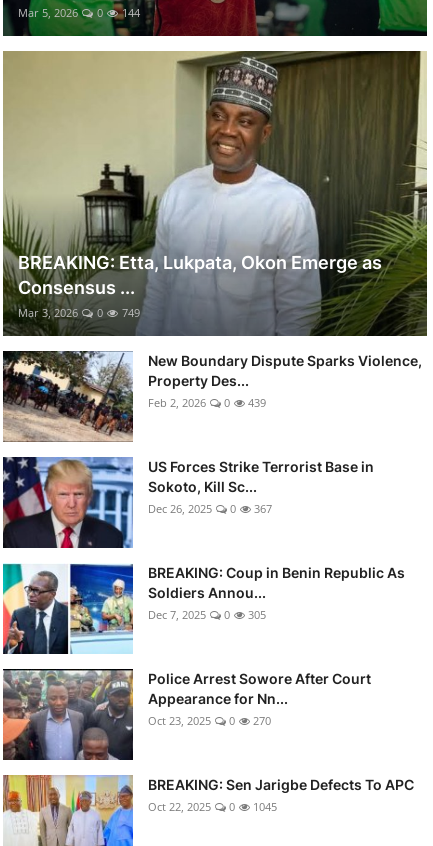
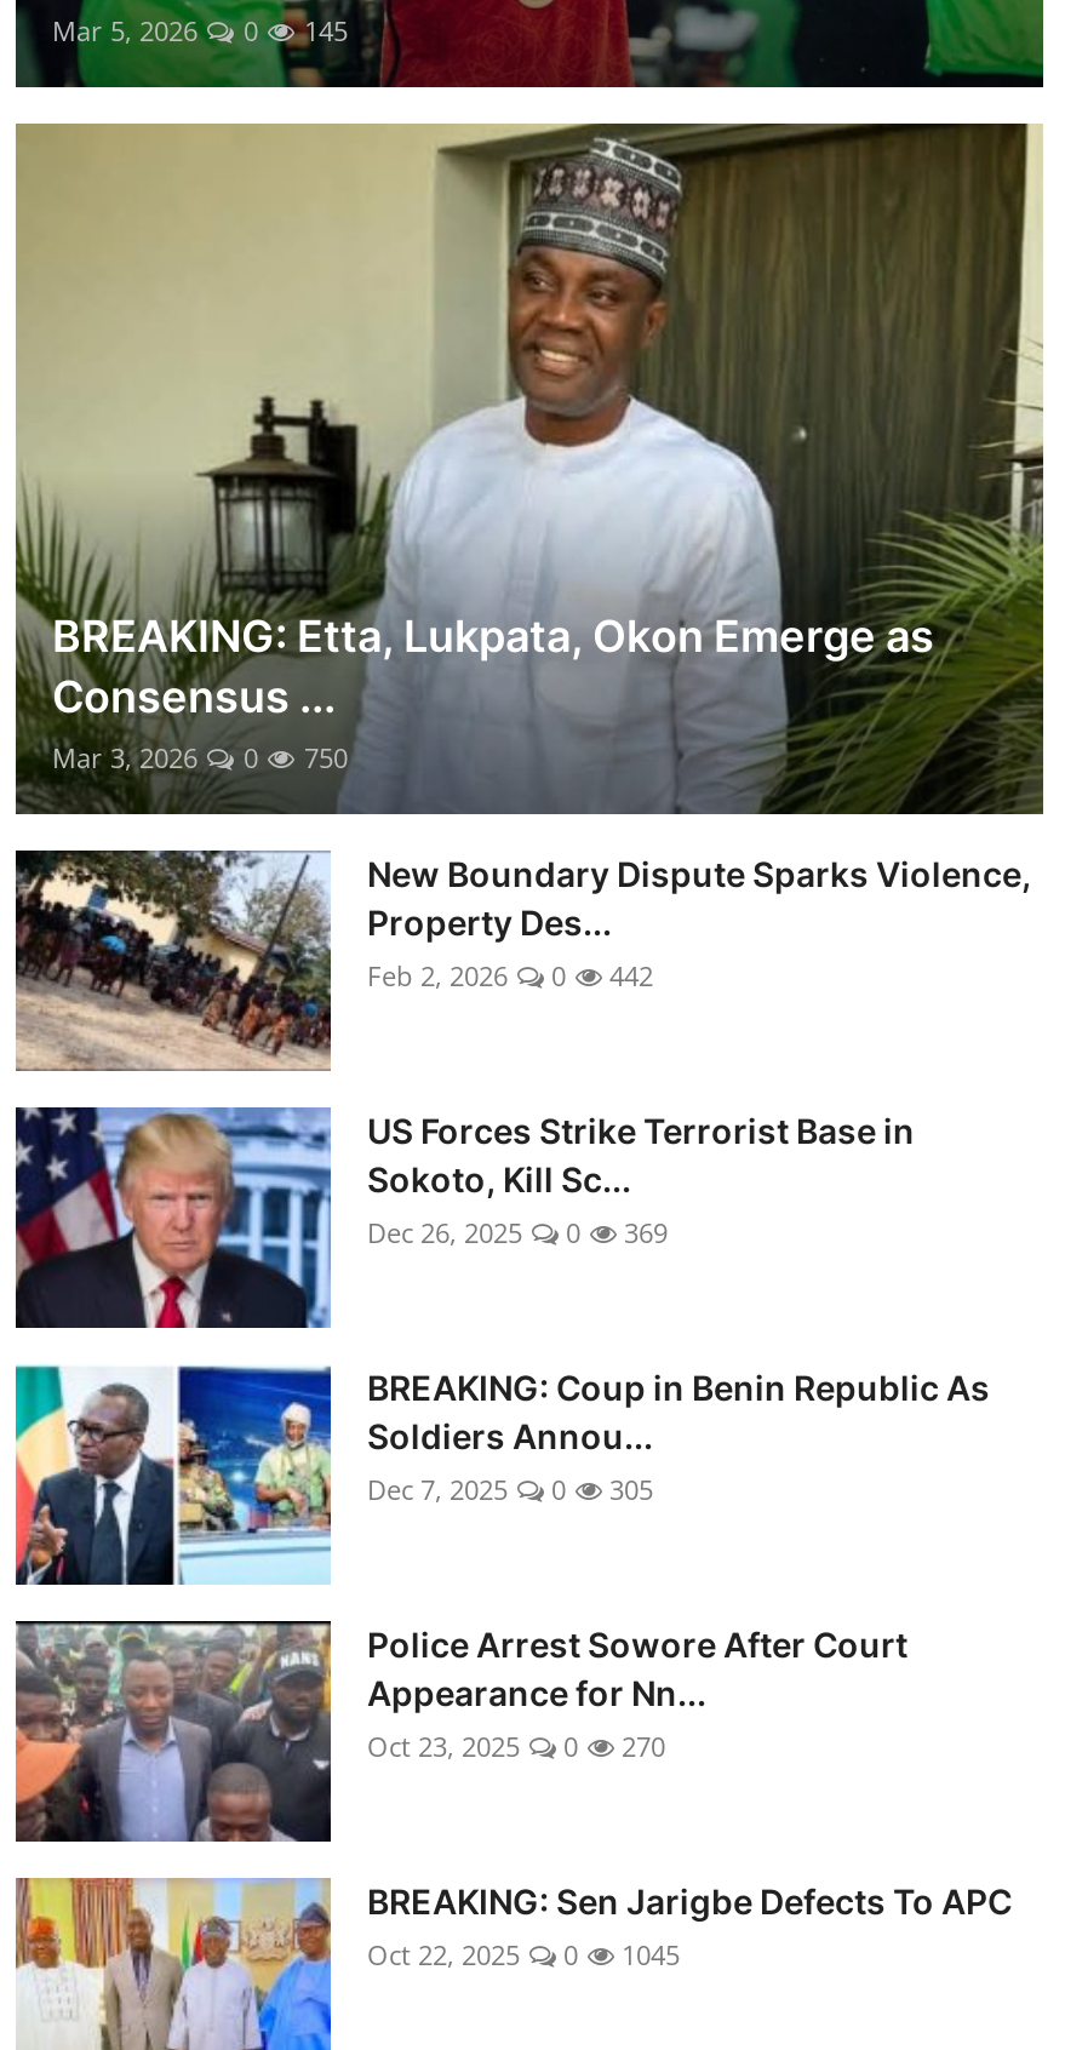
[18,4,140,19] Mar 5, 2026 0 144 -> [52,11,348,47] Mar 5, 2026 0 145
[18,304,140,319] Mar 3, 2026 0 749 -> [52,738,348,774] Mar 3, 2026 0 750
[148,394,266,409] Feb 2, 2026 0 439 -> [367,956,653,992] Feb 2, 2026 0 442
[148,500,272,515] Dec 26, 2025 0 367 -> [367,1213,668,1249] Dec 26, 2025 0 369

